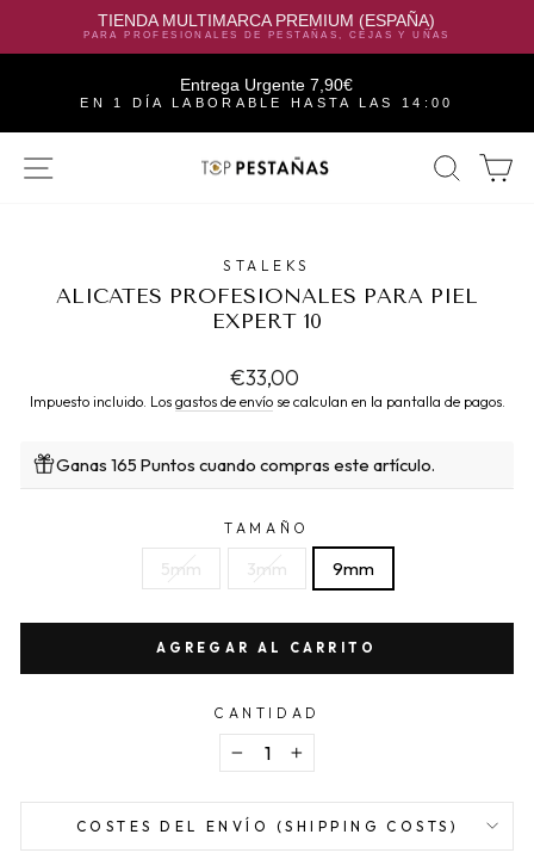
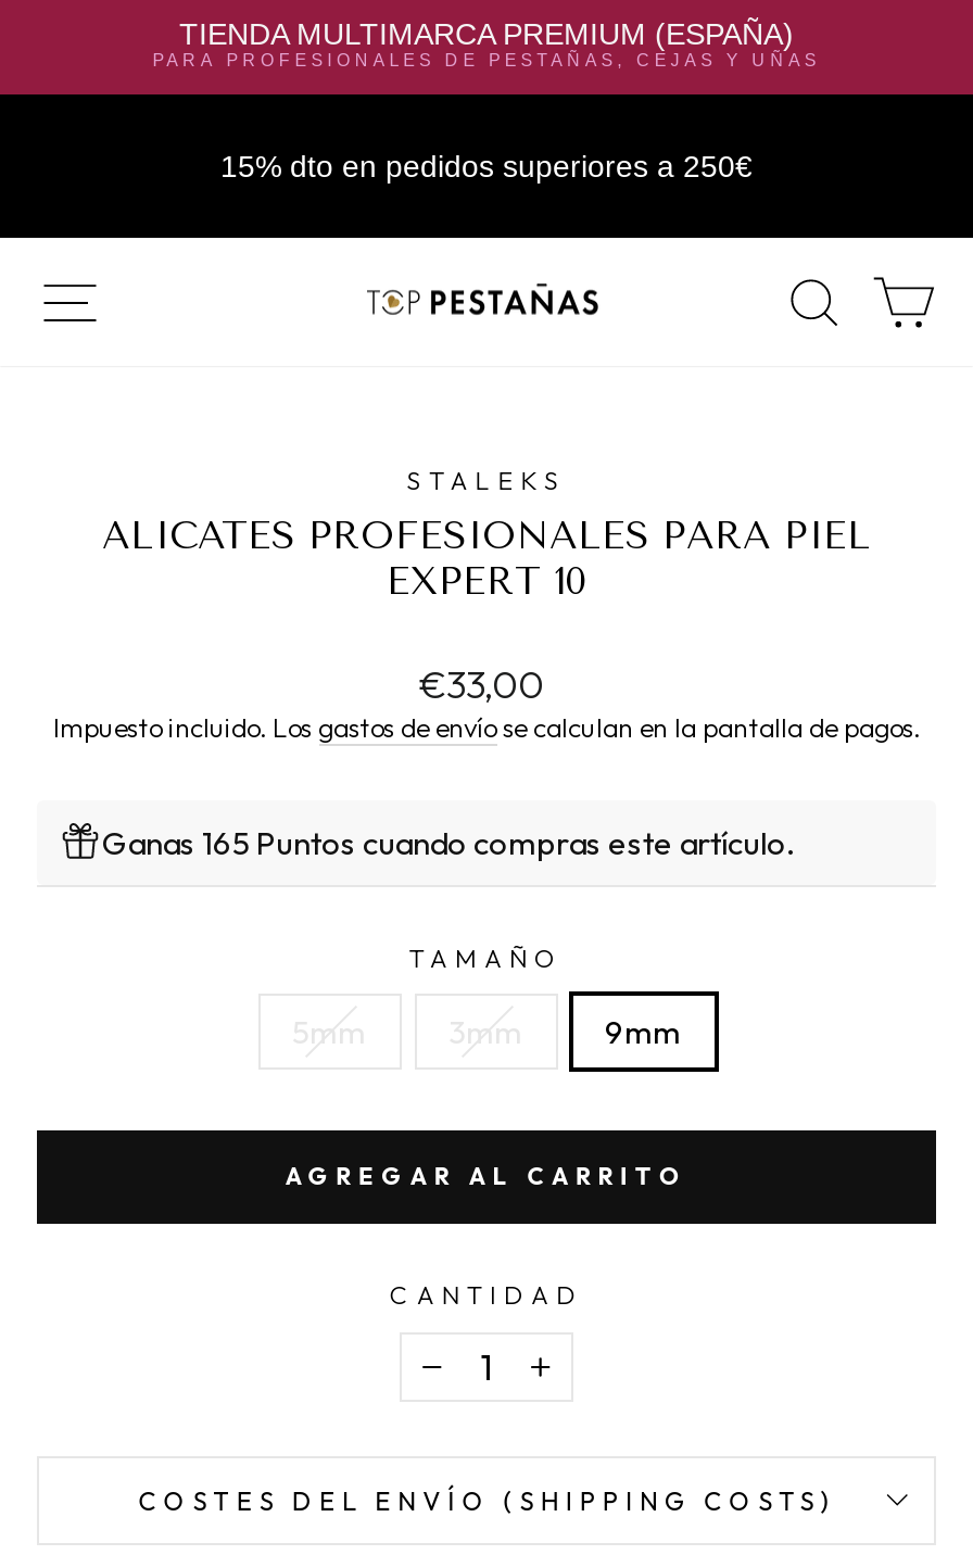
[80,75,454,110] Entrega Urgente 7,90€ | EN 1 DÍA LABORABLE HASTA LAS 14:00 -> [220,149,753,184] 15% dto en pedidos superiores a 250€

